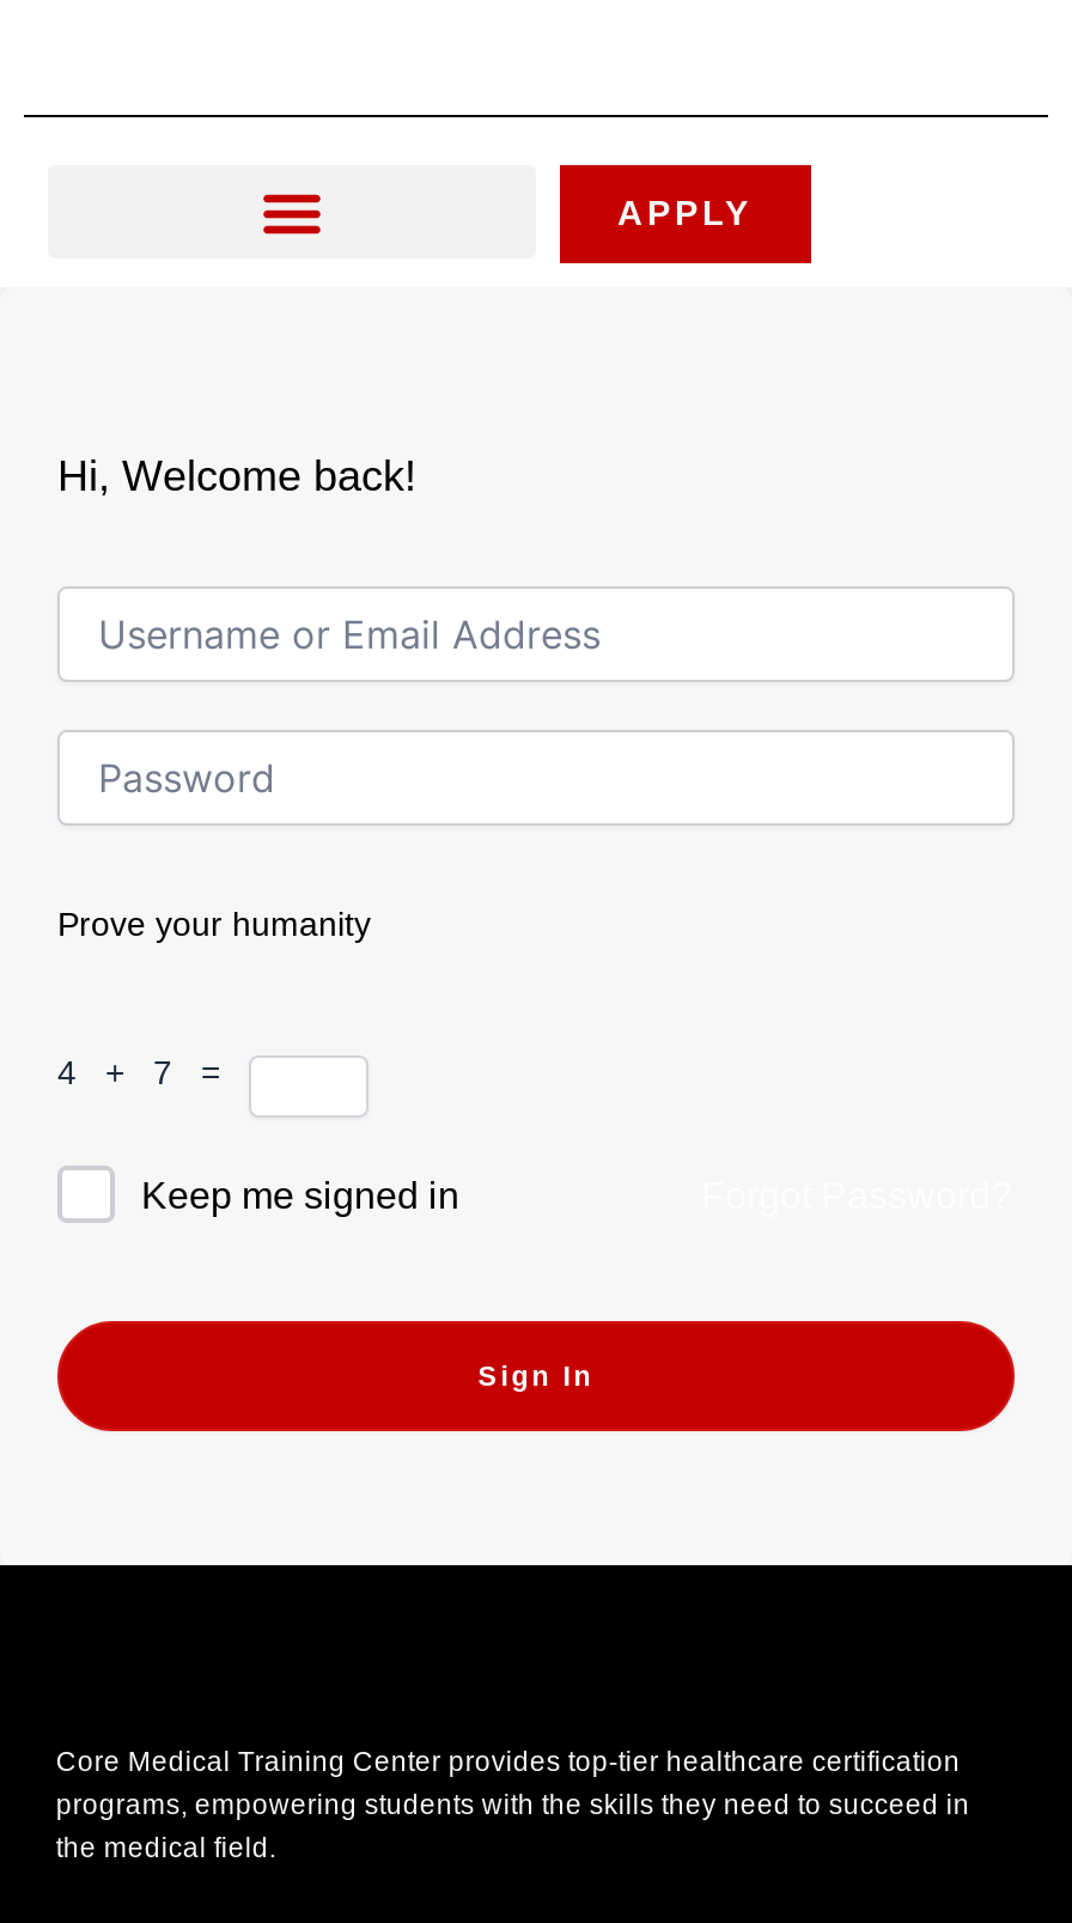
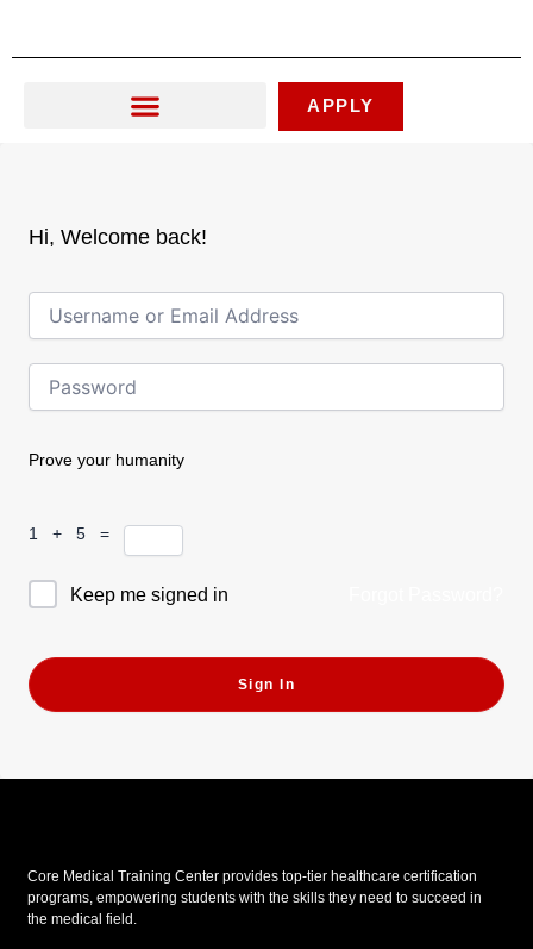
[57,1052,249,1090] 4 + 7 = -> [29,523,124,542] 1 + 5 =

